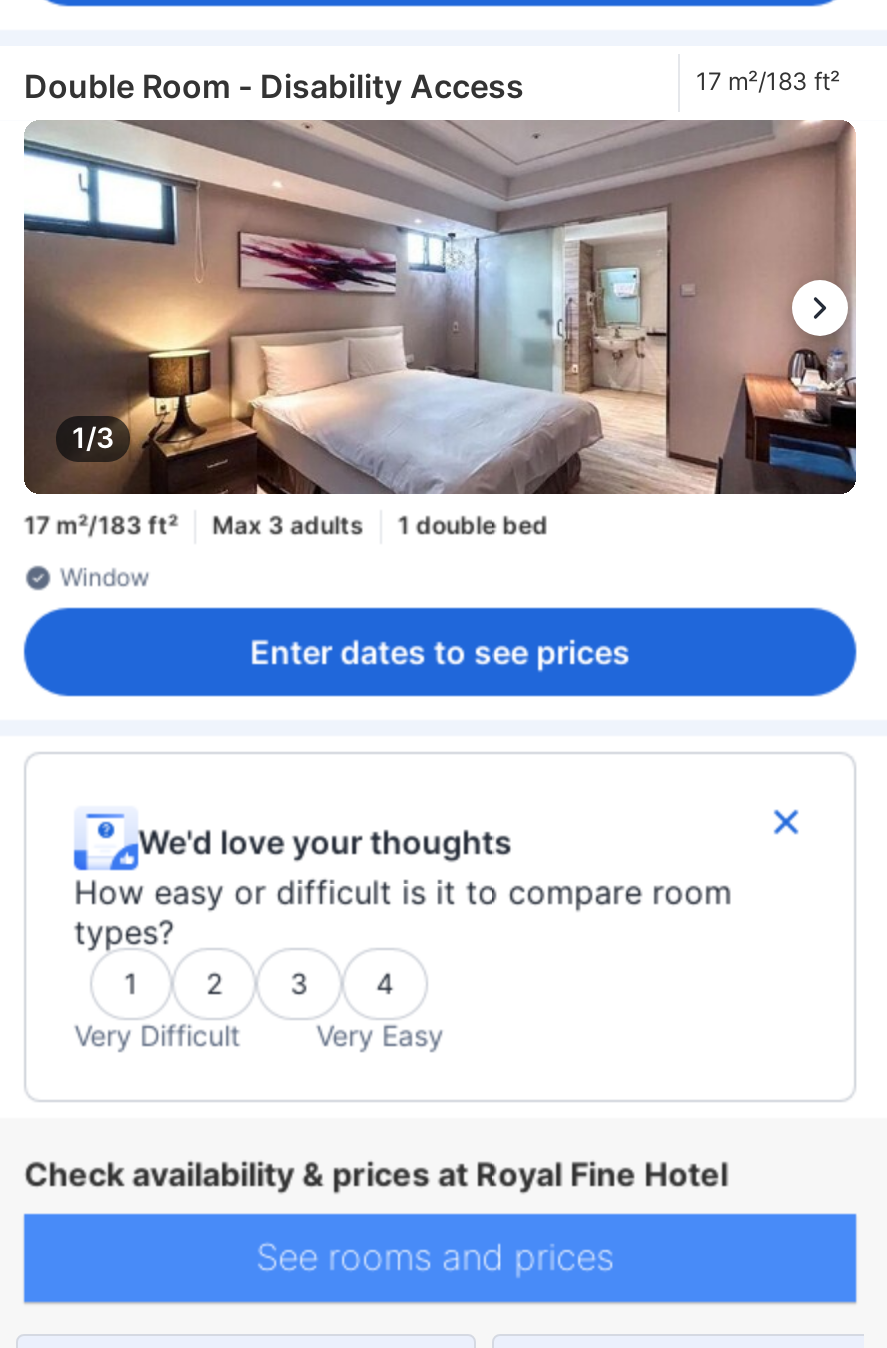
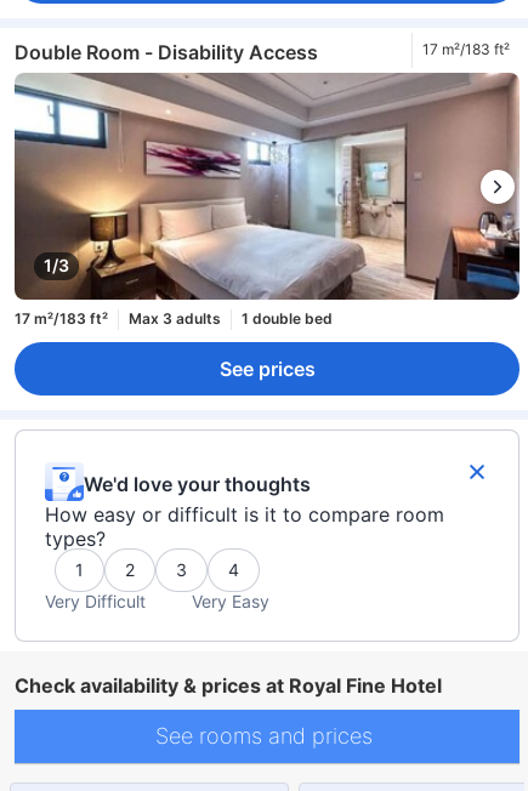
[60,562,630,672] Window | Enter dates to see prices -> [219,356,315,381] See prices

